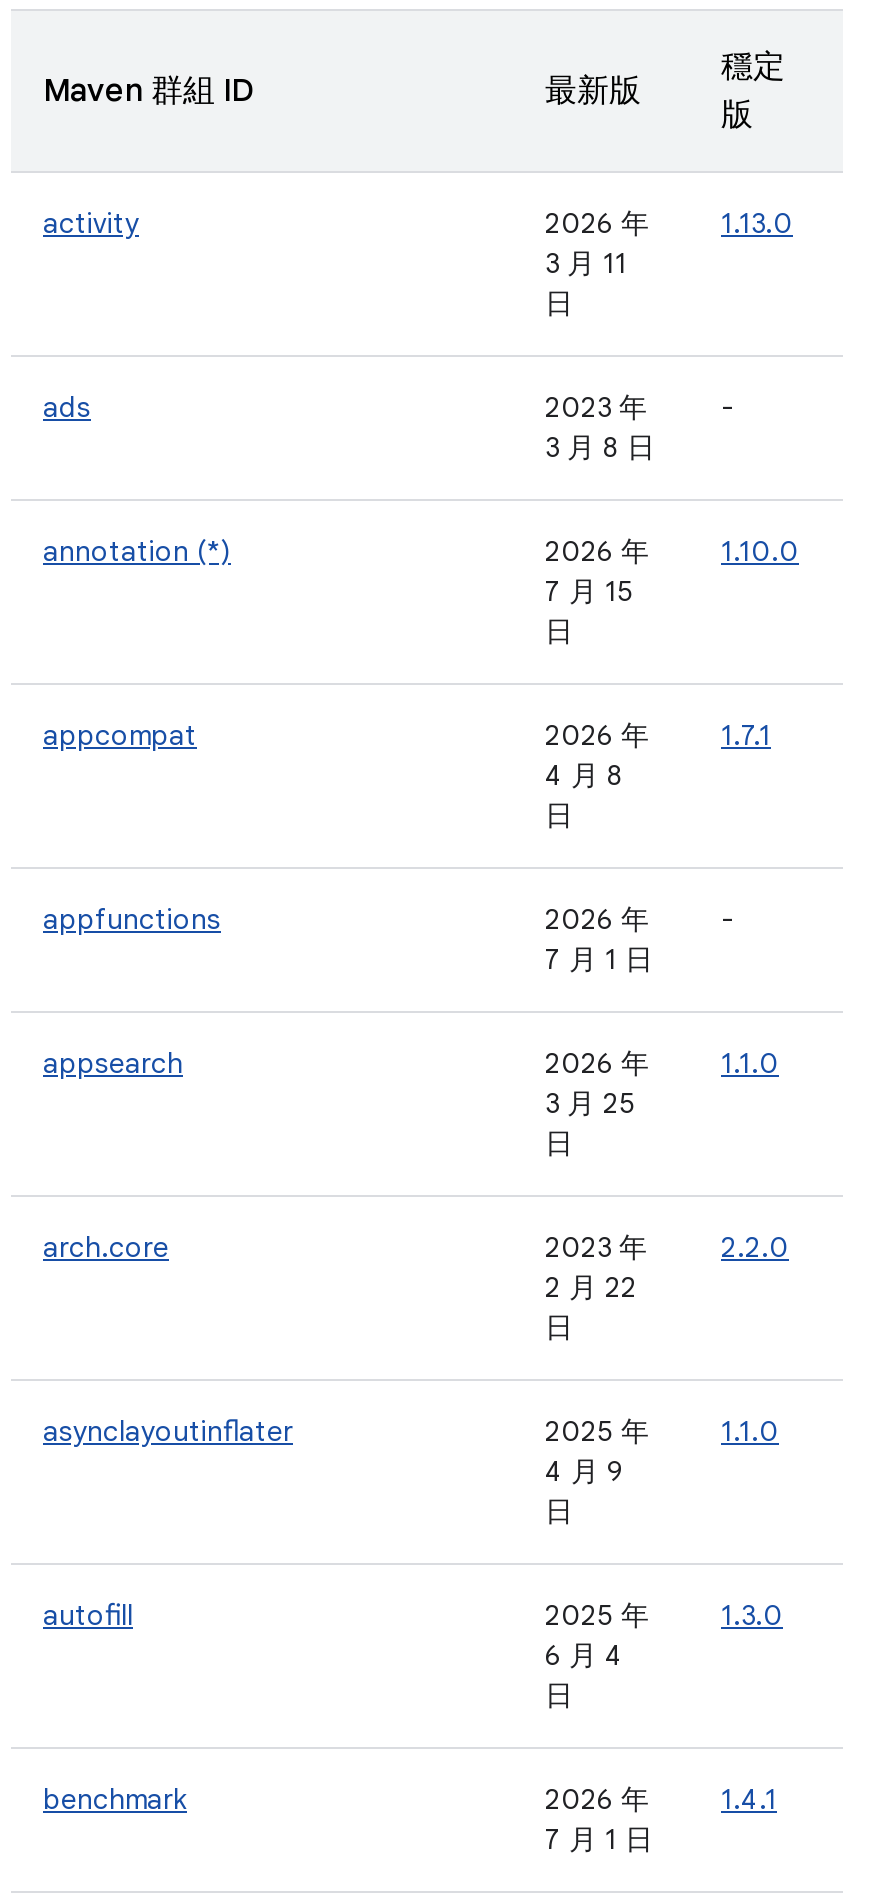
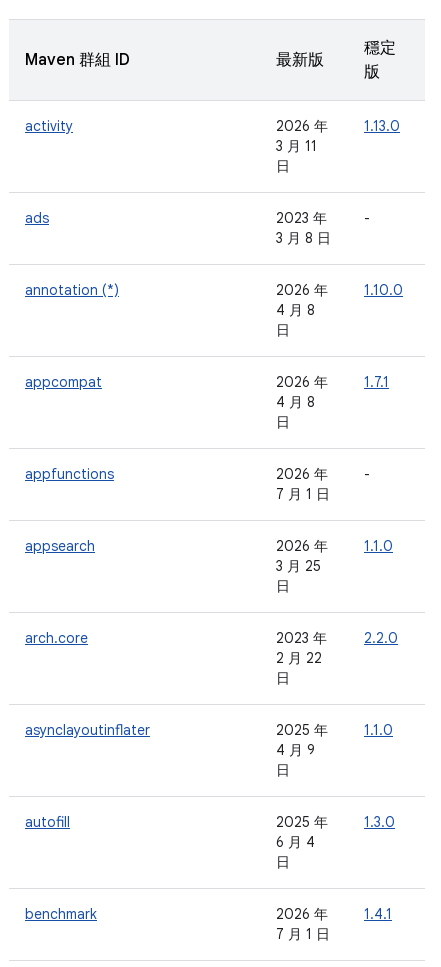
[545,573,633,609] 7 月 15 -> [276,301,315,319] 4 月 8

